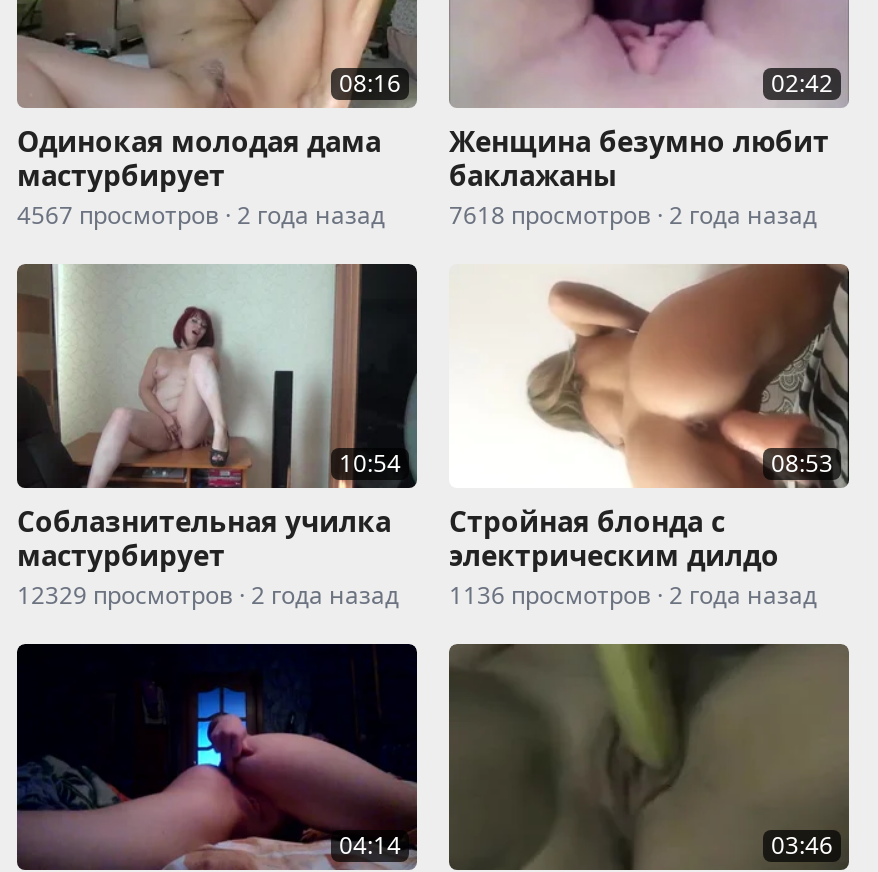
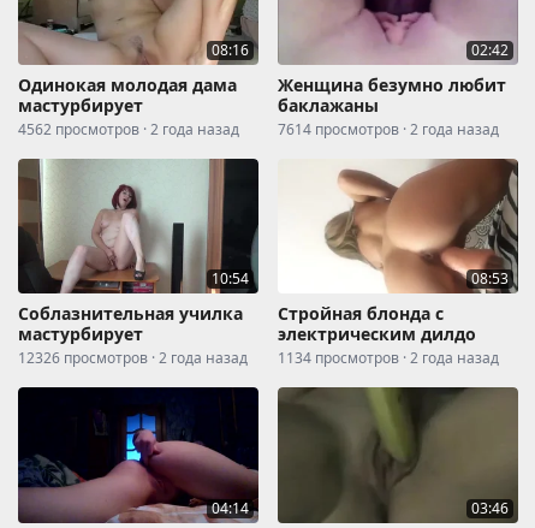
[17,197,385,231] 4567 просмотров · 2 года назад -> [18,118,239,139] 4562 просмотров · 2 года назад
[449,197,817,231] 7618 просмотров · 2 года назад -> [278,118,499,139] 7614 просмотров · 2 года назад
[17,578,399,612] 12329 просмотров · 2 года назад -> [18,348,248,368] 12326 просмотров · 2 года назад
[449,578,817,612] 1136 просмотров · 2 года назад -> [278,348,499,368] 1134 просмотров · 2 года назад

